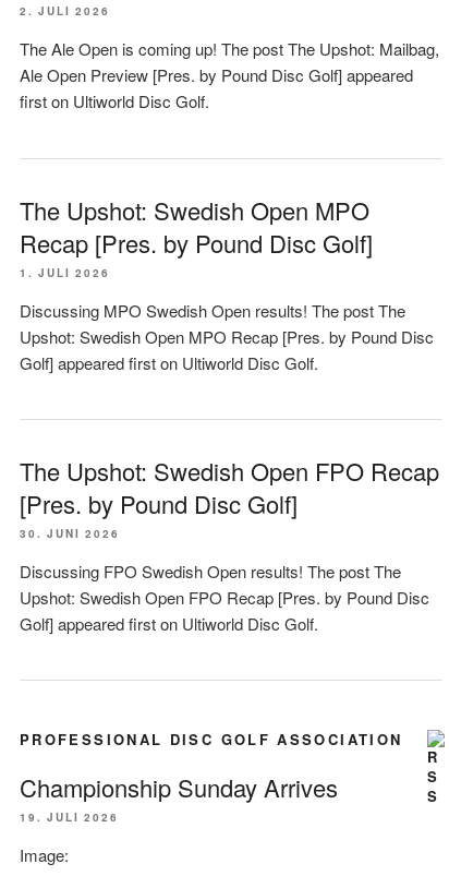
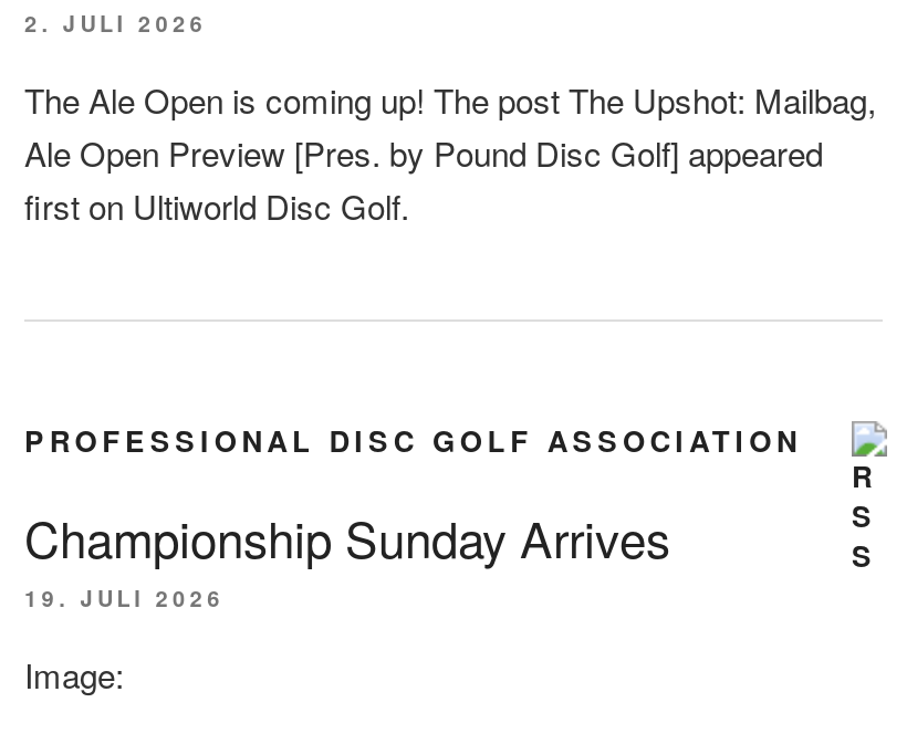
[20,193,439,635] The Upshot: Swedish Open MPO | Recap [Pres. by Pound Disc Golf] | 1. JULI 2026 | Discussing MPO Swedish Open results! The post The | Upshot: Swedish Open MPO Recap [Pres. by Pound Disc | Golf] appeared first on Ultiworld Disc Golf. | The Upshot: Swedish Open FPO Recap | [Pres. by Pound Disc Golf] | 30. JUNI 2026 | Discussing FPO Swedish Open results! The post The | Upshot: Swedish Open FPO Recap [Pres. by Pound Disc | Golf] appeared first on Ultiworld Disc Golf. -> none

